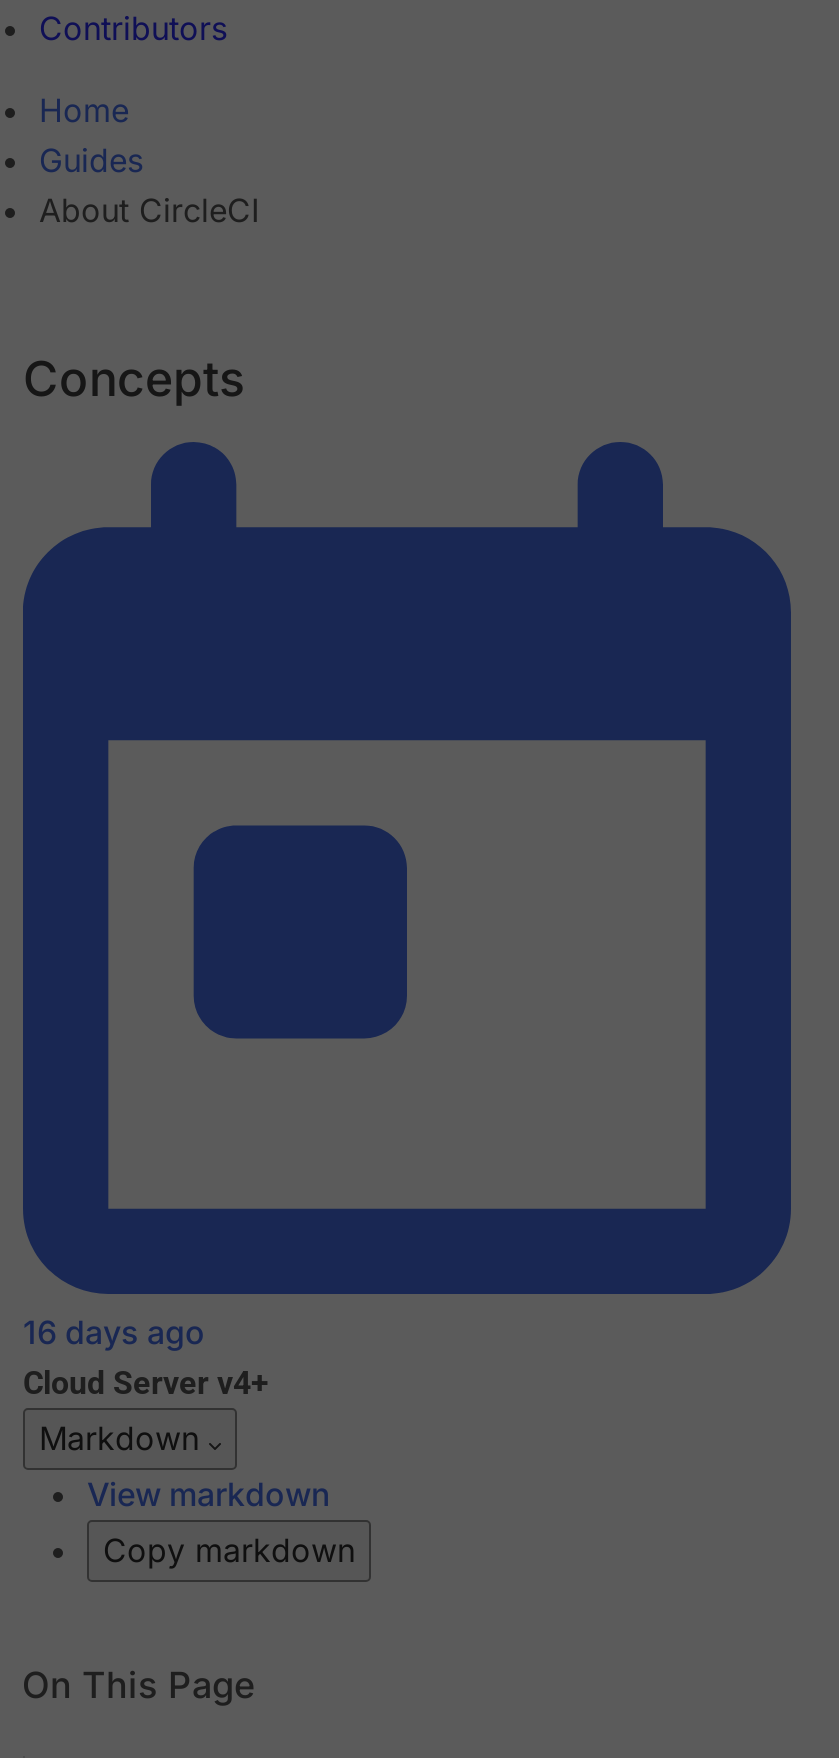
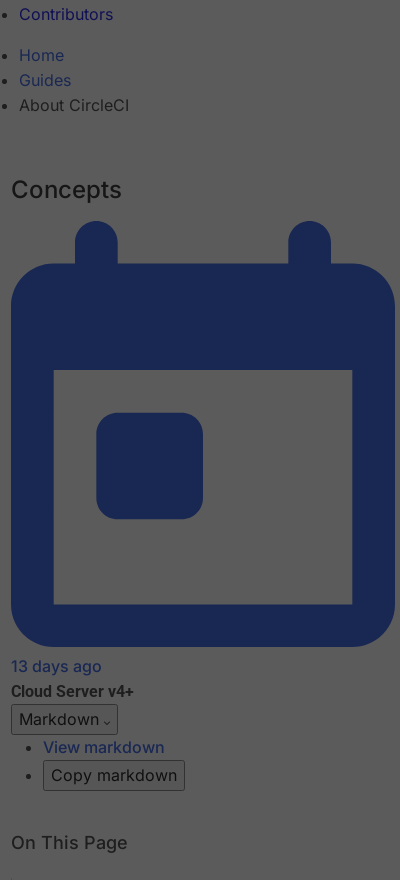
[23,1313,205,1353] 16 days ago -> [11,656,102,676] 13 days ago

